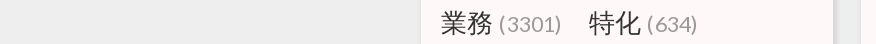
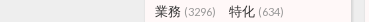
[441,6,699,38] 業務 (3301) 特化 (634) -> [155,3,284,19] 業務 (3296) 特化 (634)

